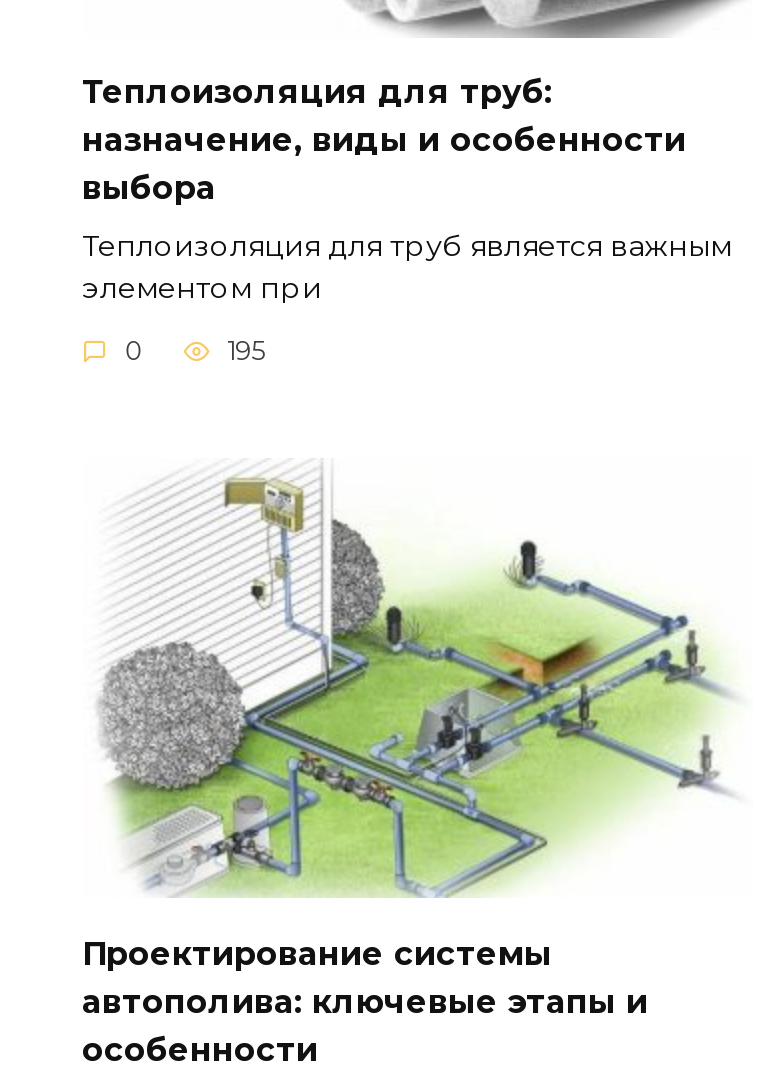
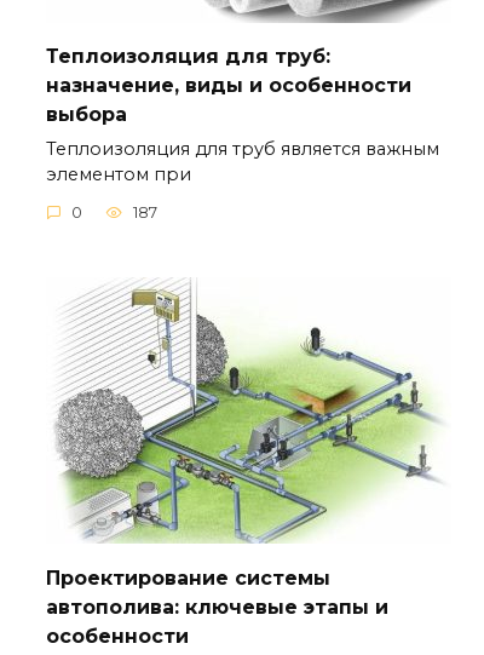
[227,337,265,367] 195 -> [133,204,157,222] 187

